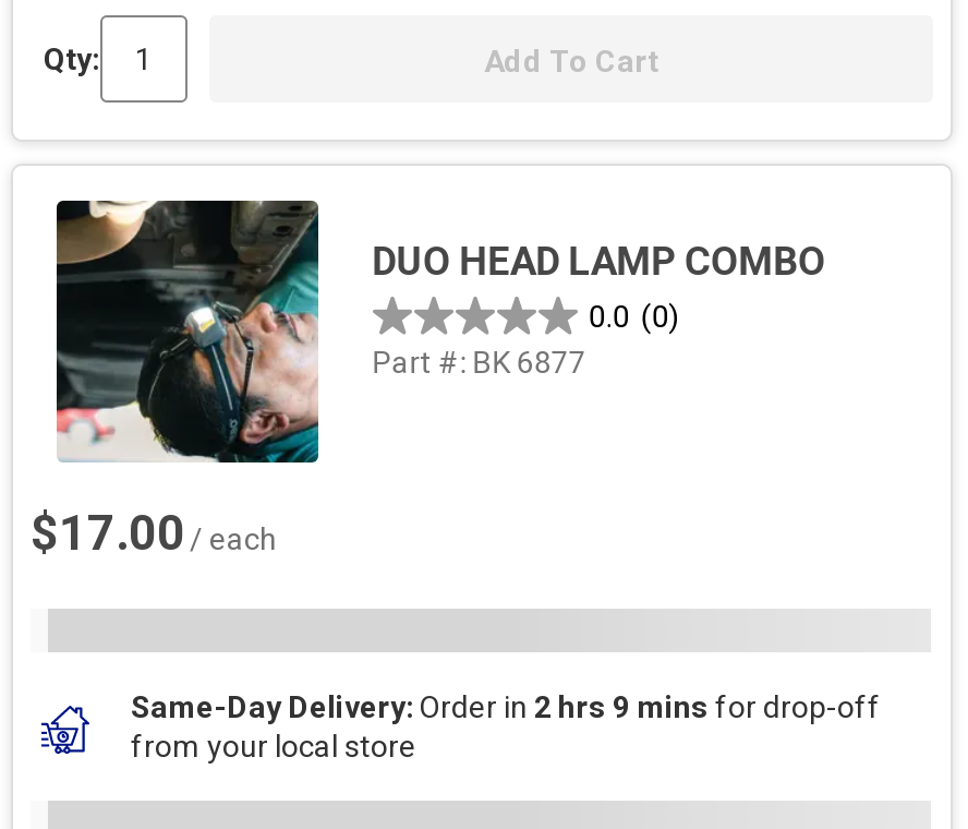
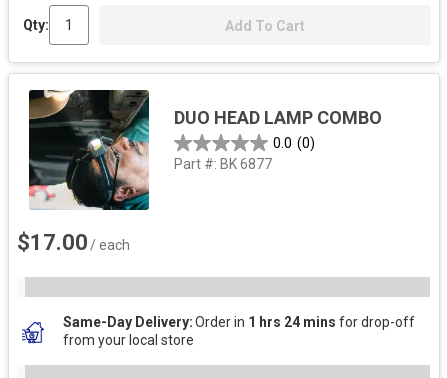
[131,690,881,725] Same-Day Delivery Order in 2 hrs 9 mins for drop-off -> [63,314,415,330] Same-Day Delivery Order in 1 hrs 24 mins for drop-off

